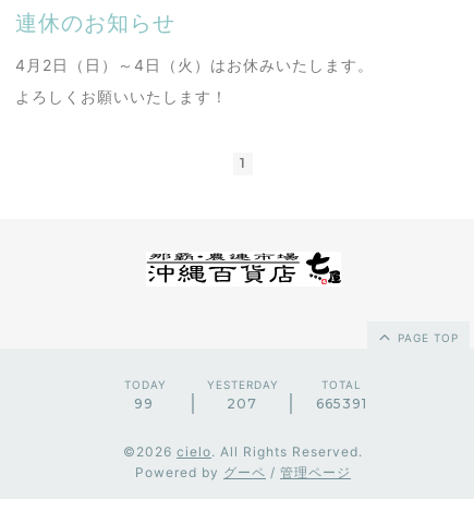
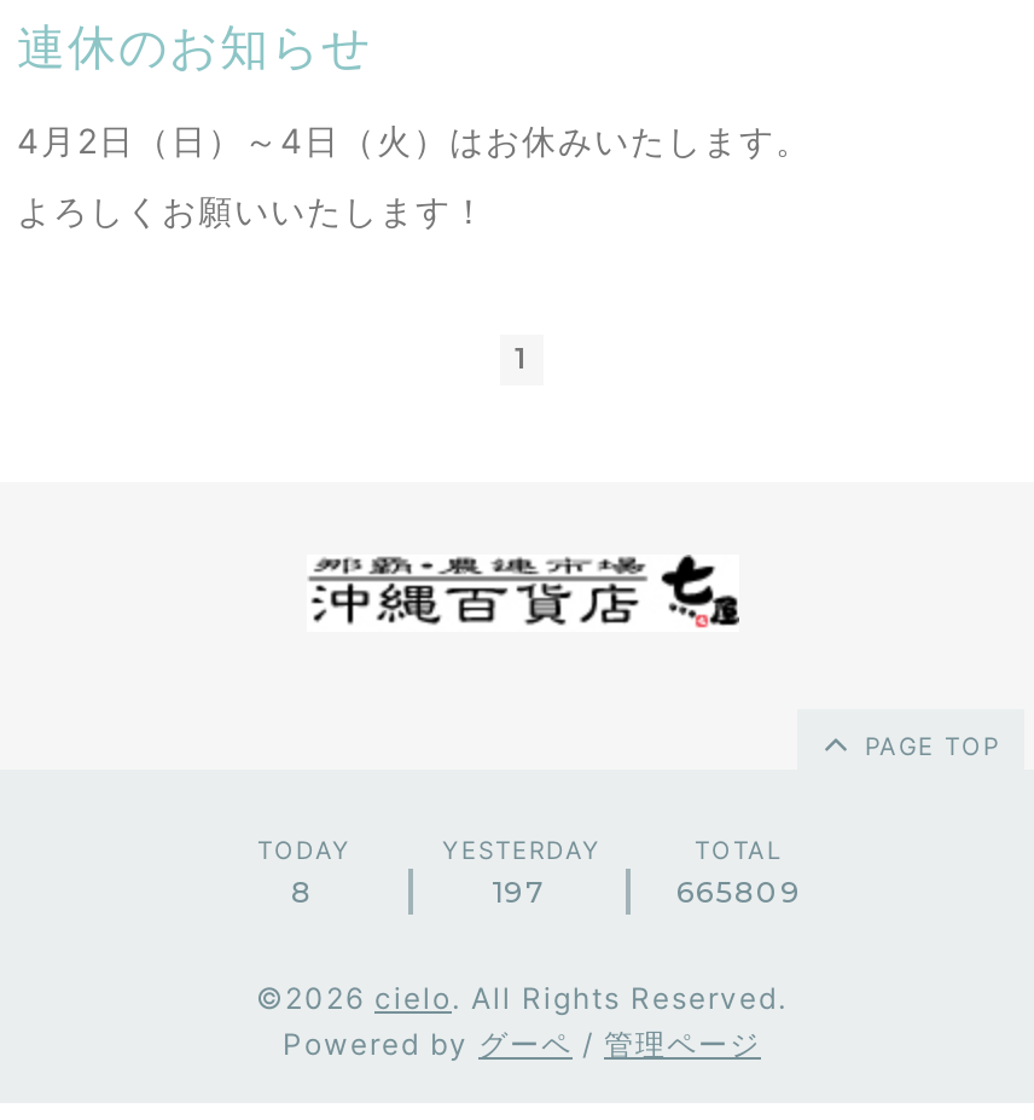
[134,395,154,412] 99 -> [291,874,313,910] 8
[227,395,257,412] 207 -> [492,874,547,910] 197
[315,395,367,412] 665391 -> [676,874,802,910] 665809

